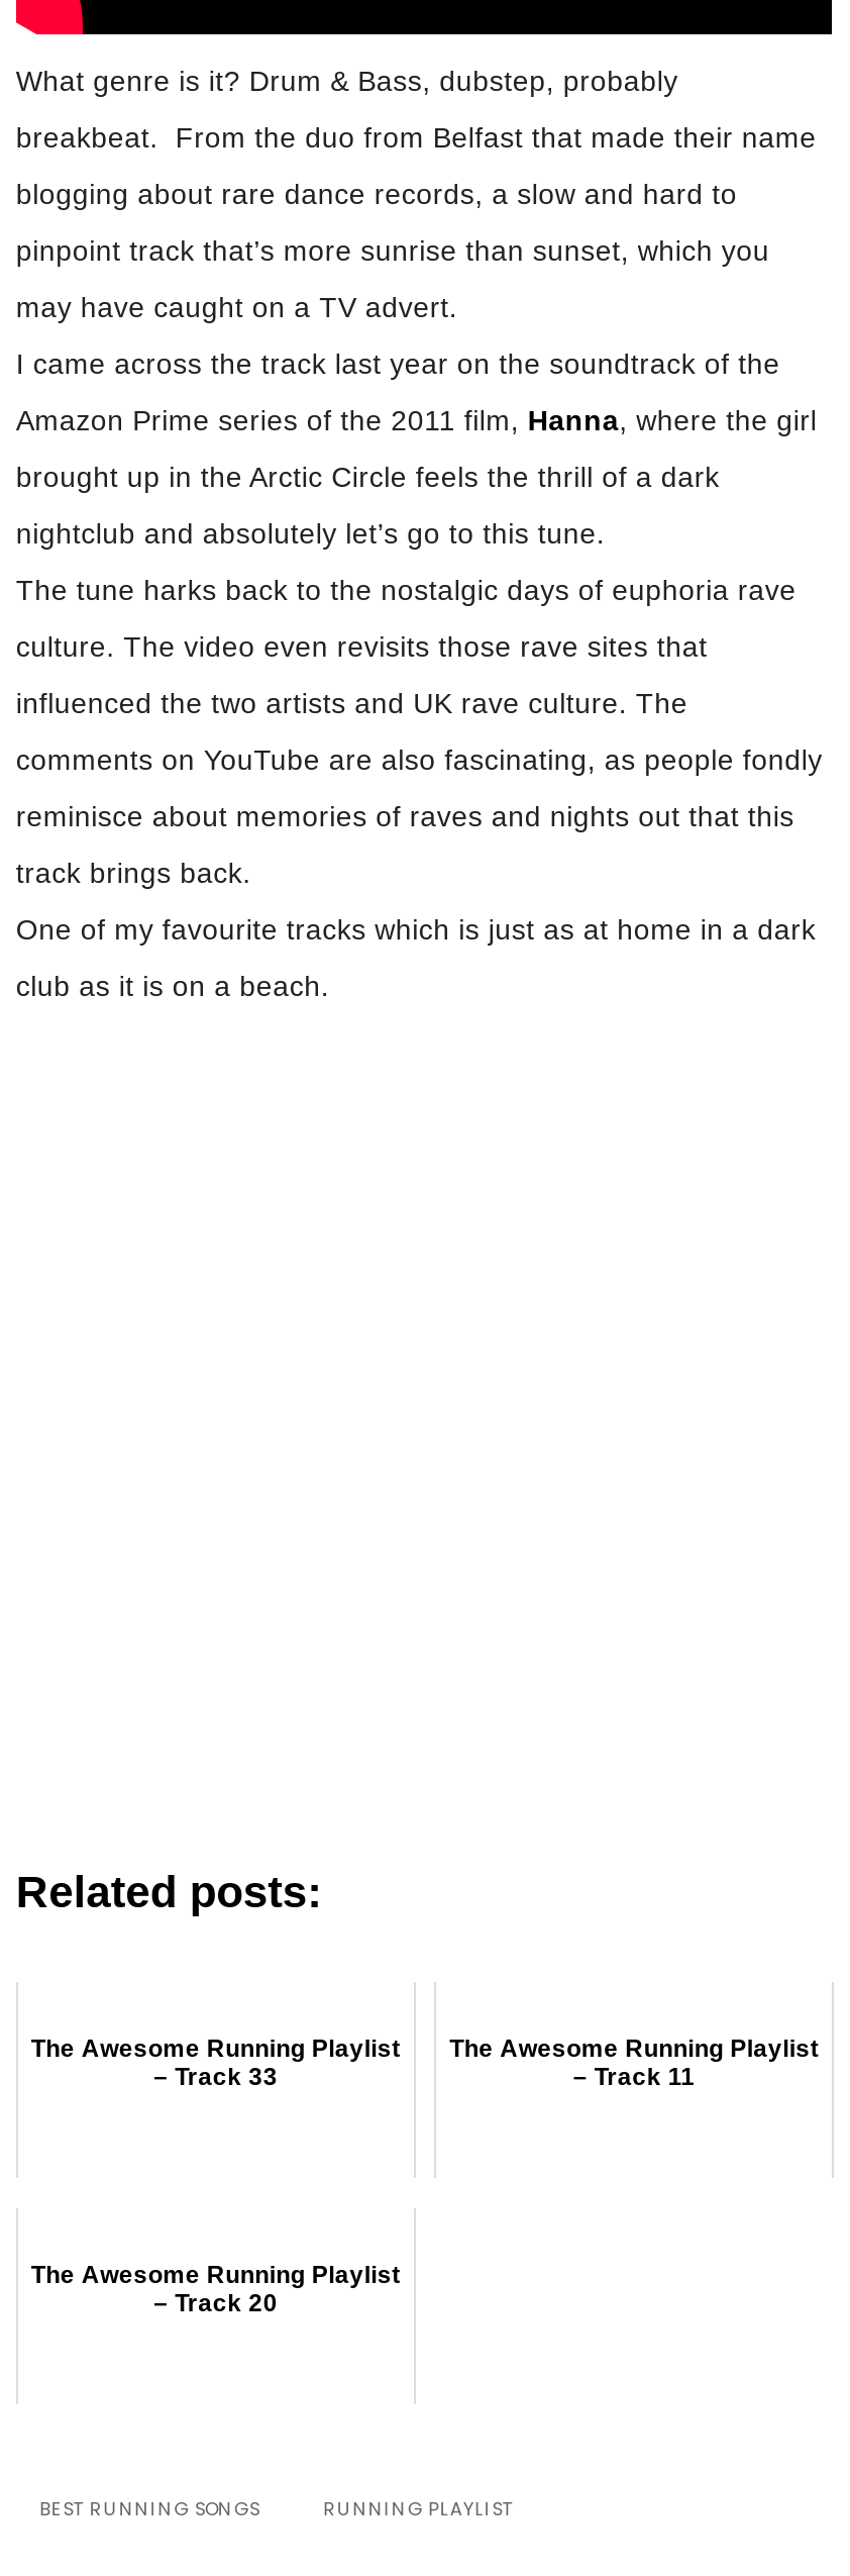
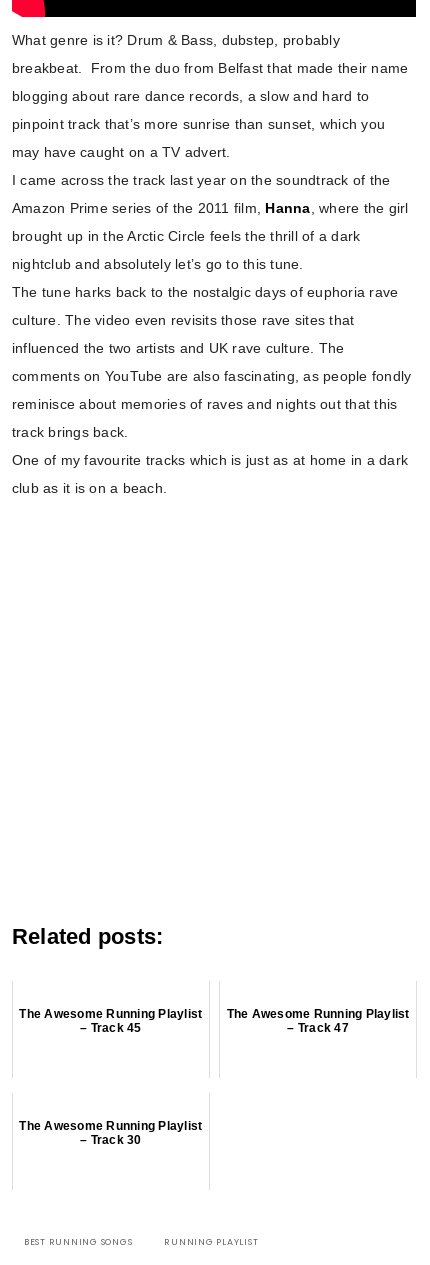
[154,2063,278,2092] – Track 33 -> [80,1021,142,1035] – Track 45
[573,2063,695,2092] – Track 11 -> [287,1021,349,1035] – Track 47
[154,2290,278,2318] – Track 20 -> [80,1133,142,1147] – Track 30

